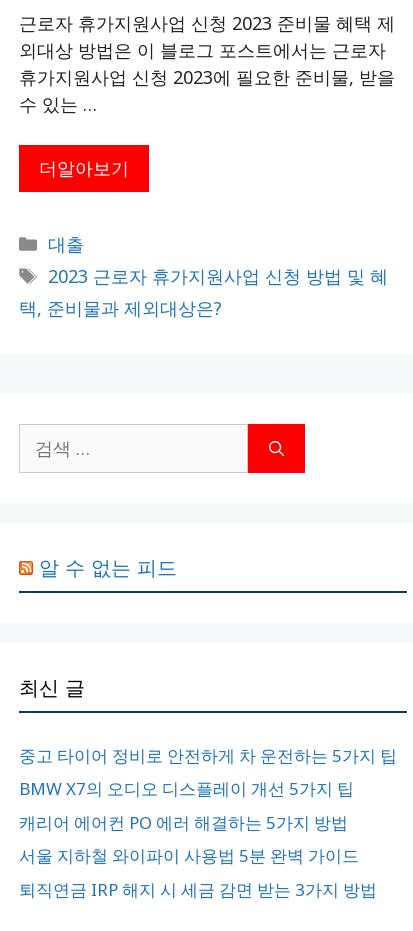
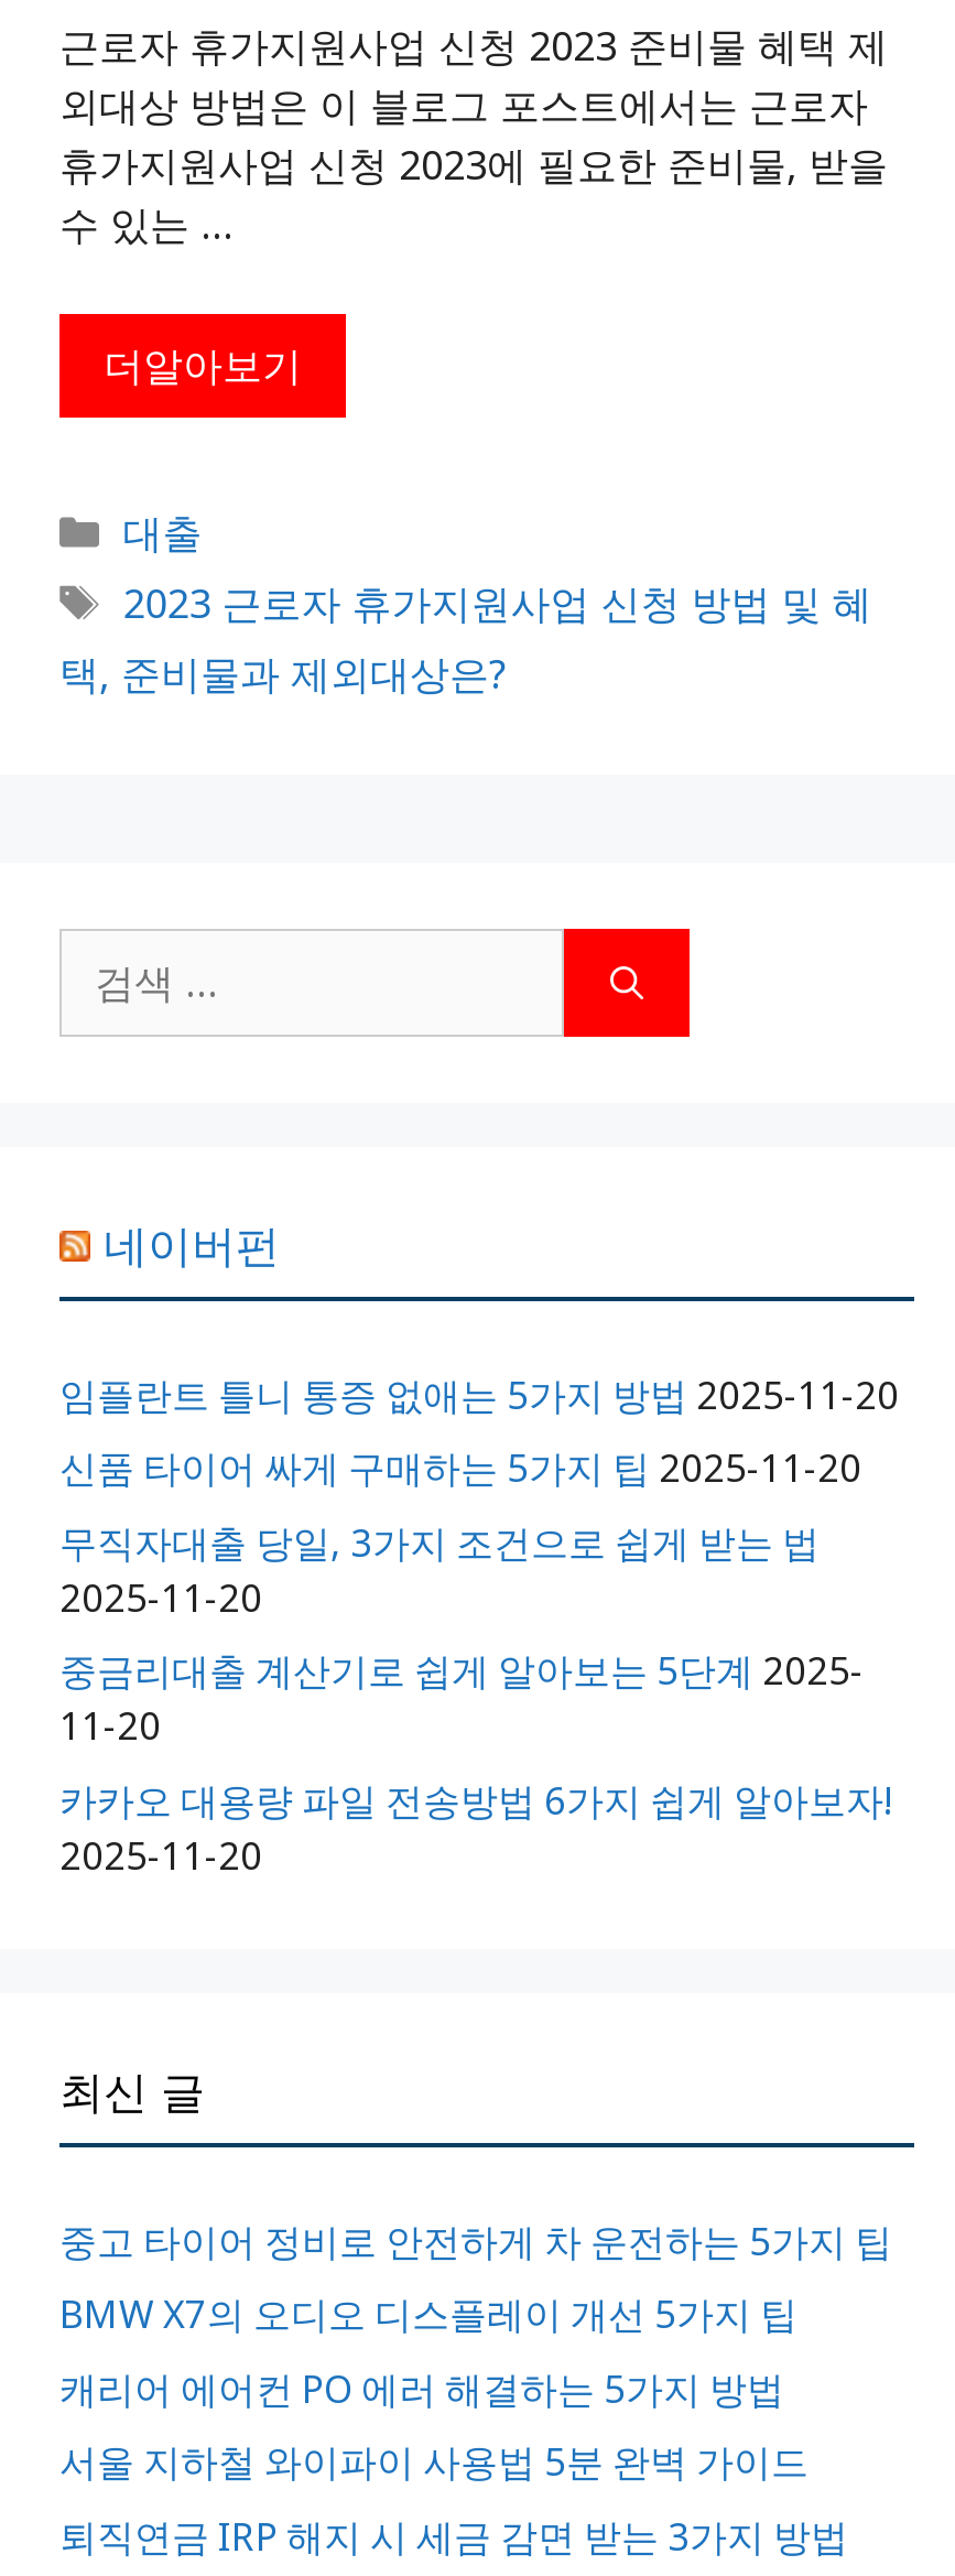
[39,557,177,579] 알 수 없는 피드 -> [59,1222,899,1881] 네이버펀 | 임플란트 틀니 통증 없애는 5가지 방법 2025-11-20 | 신품 타이어 싸게 구매하는 5가지 팁 2025-11-20 | 무직자대출 당일, 3가지 조건으로 쉽게 받는 법 | 2025-11-20 | 중금리대출 계산기로 쉽게 알아보는 5단계 2025- | 11-20 | 카카오 대용량 파일 전송방법 6가지 쉽게 알아보자! | 2025-11-20

